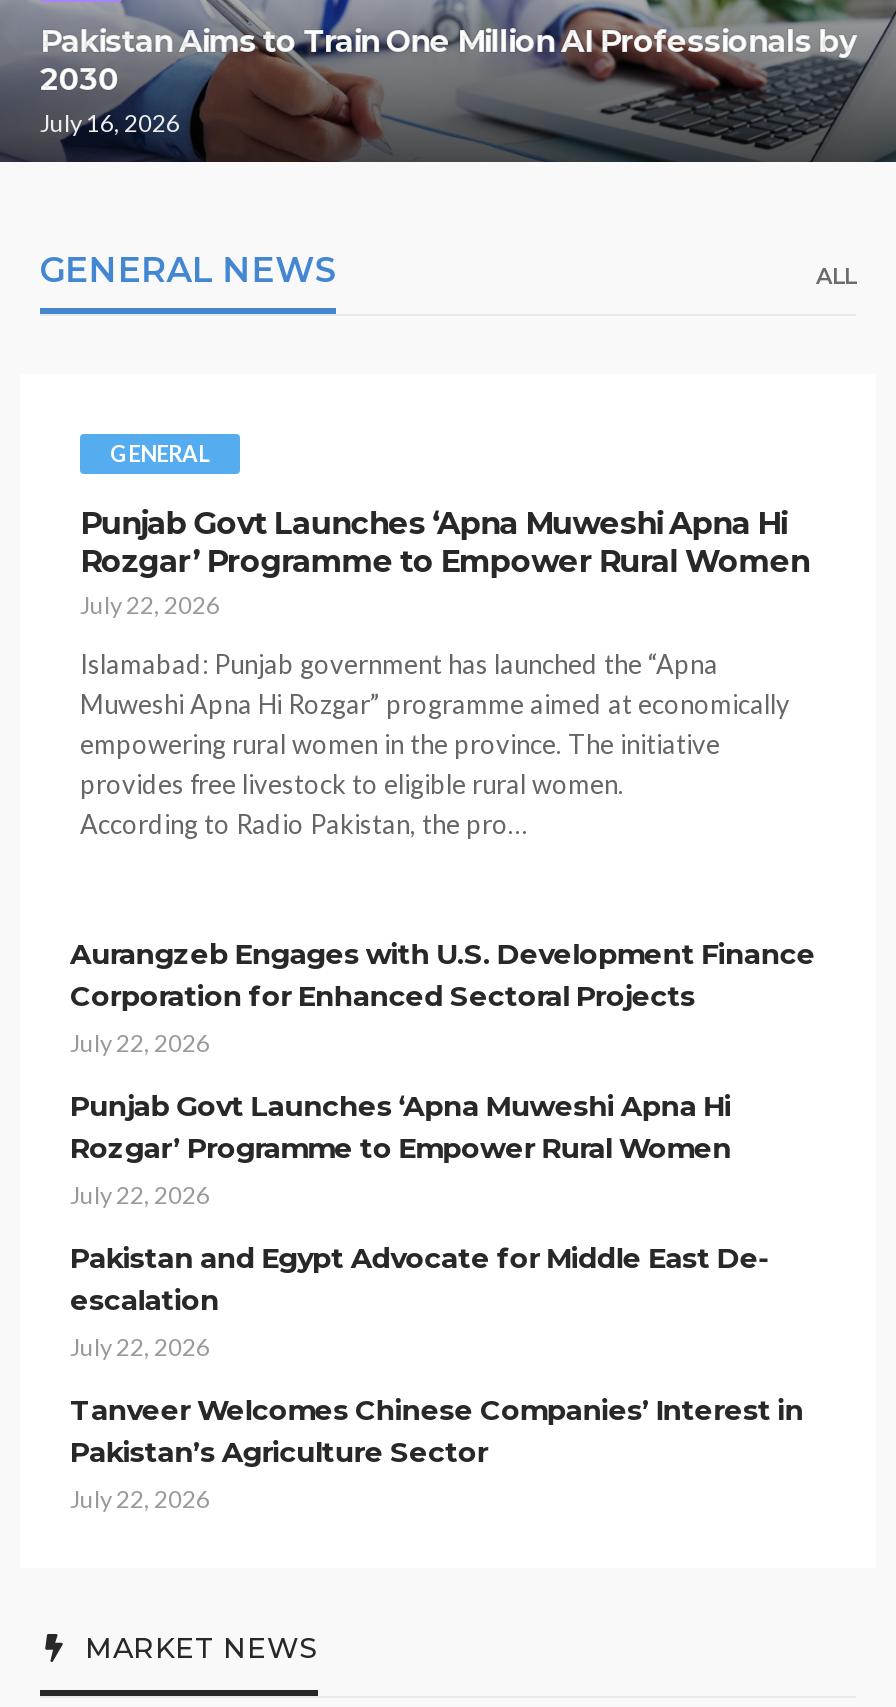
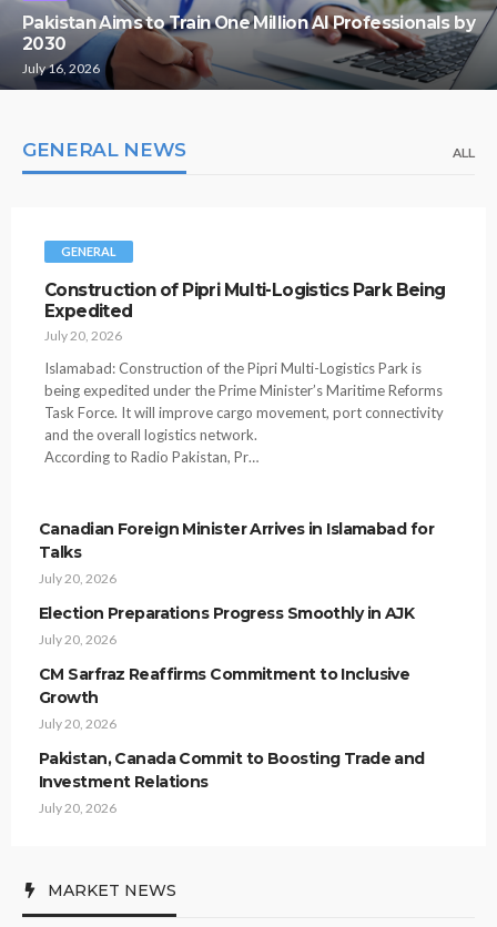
[80,503,809,619] Punjab Govt Launches ‘Apna Muweshi Apna Hi | Rozgar’ Programme to Empower Rural Women | July 22, 2026 -> [44,279,446,343] Construction of Pipri Multi-Logistics Park Being | Expedited | July 20, 2026
[80,647,790,839] Islamabad: Punjab government has launched the “Apna | Muweshi Apna Hi Rozgar” programme aimed at economically | empowering rural women in the province. The initiative | provides free livestock to eligible rural women. | According to Radio Pakistan, the pro… -> [44,359,444,465] Islamabad: Construction of the Pipri Multi-Logistics Park is | being expedited under the Prime Minister’s Maritime Reforms | Task Force. It will improve cargo movement, port connectivity | and the overall logistics network. | According to Radio Pakistan, Pr…
[70,935,815,1057] Aurangzeb Engages with U.S. Development Finance | Corporation for Enhanced Sectoral Projects | July 22, 2026 -> [39,518,434,586] Canadian Foreign Minister Arrives in Islamabad for | Talks | July 20, 2026
[70,1087,731,1209] Punjab Govt Launches ‘Apna Muweshi Apna Hi | Rozgar’ Programme to Empower Rural Women | July 22, 2026 -> [39,603,414,647] Election Preparations Progress Smoothly in AJK | July 20, 2026
[70,1239,769,1361] Pakistan and Egypt Advocate for Middle East De- | escalation | July 22, 2026 -> [39,664,410,731] CM Sarfraz Reaffirms Commitment to Inclusive | Growth | July 20, 2026
[70,1391,803,1513] Tanveer Welcomes Chinese Companies’ Interest in | Pakistan’s Agriculture Sector | July 22, 2026 -> [39,748,425,816] Pakistan, Canada Commit to Boosting Trade and | Investment Relations | July 20, 2026

